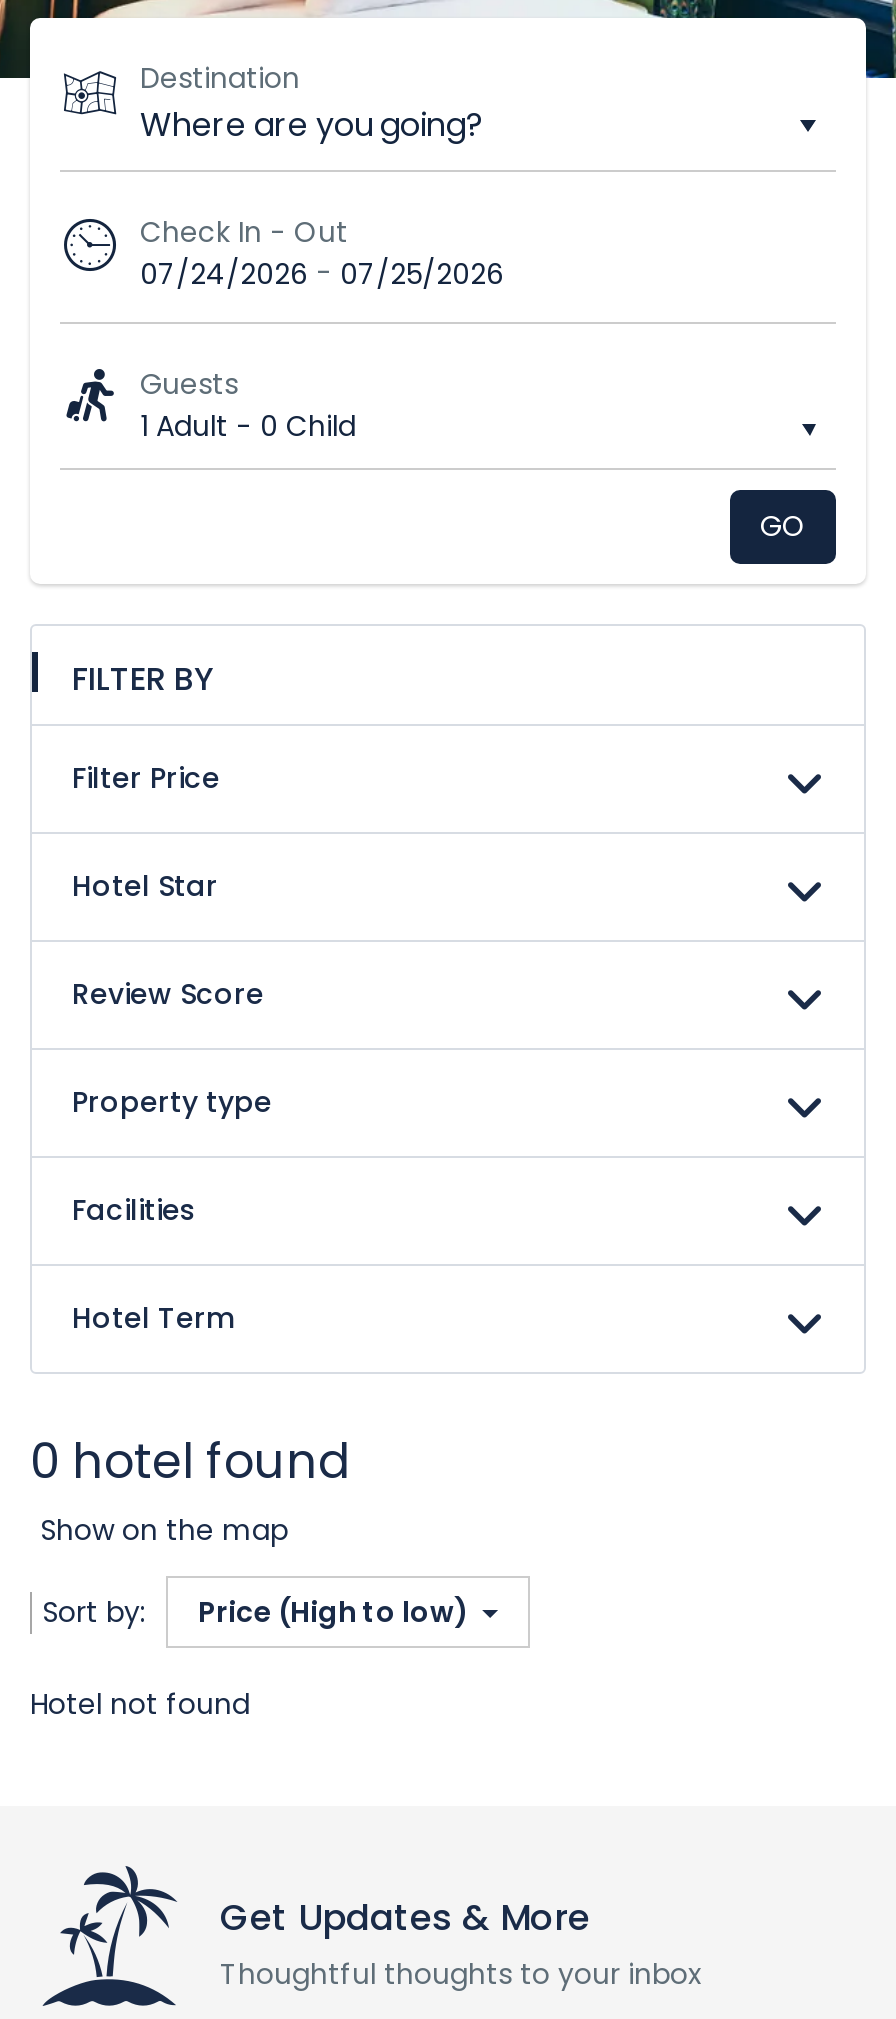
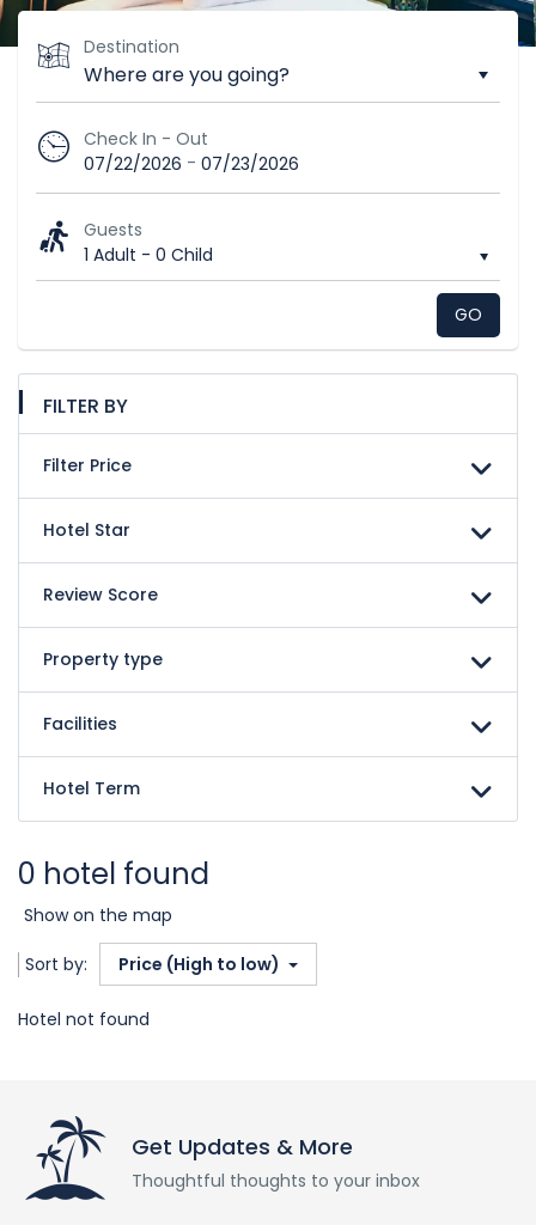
[140,252,504,294] 07/24/2026 - 07/25/2026 -> [84,151,299,176] 07/22/2026 - 07/23/2026

